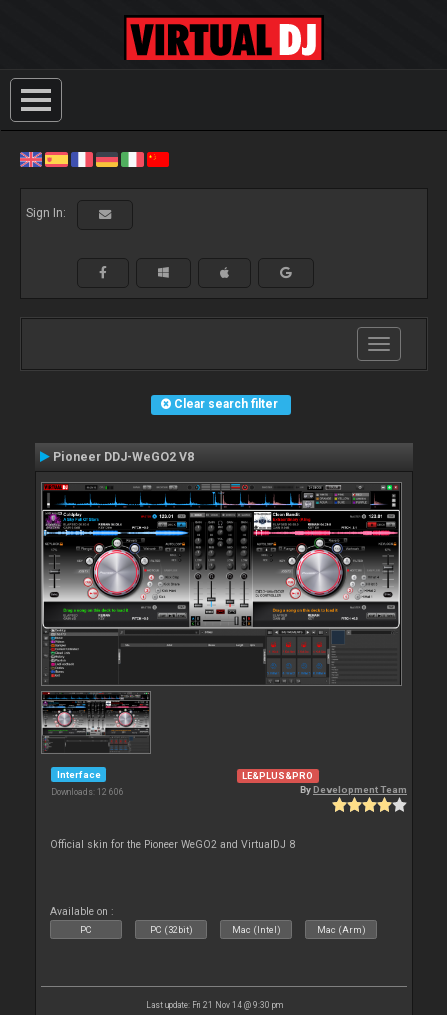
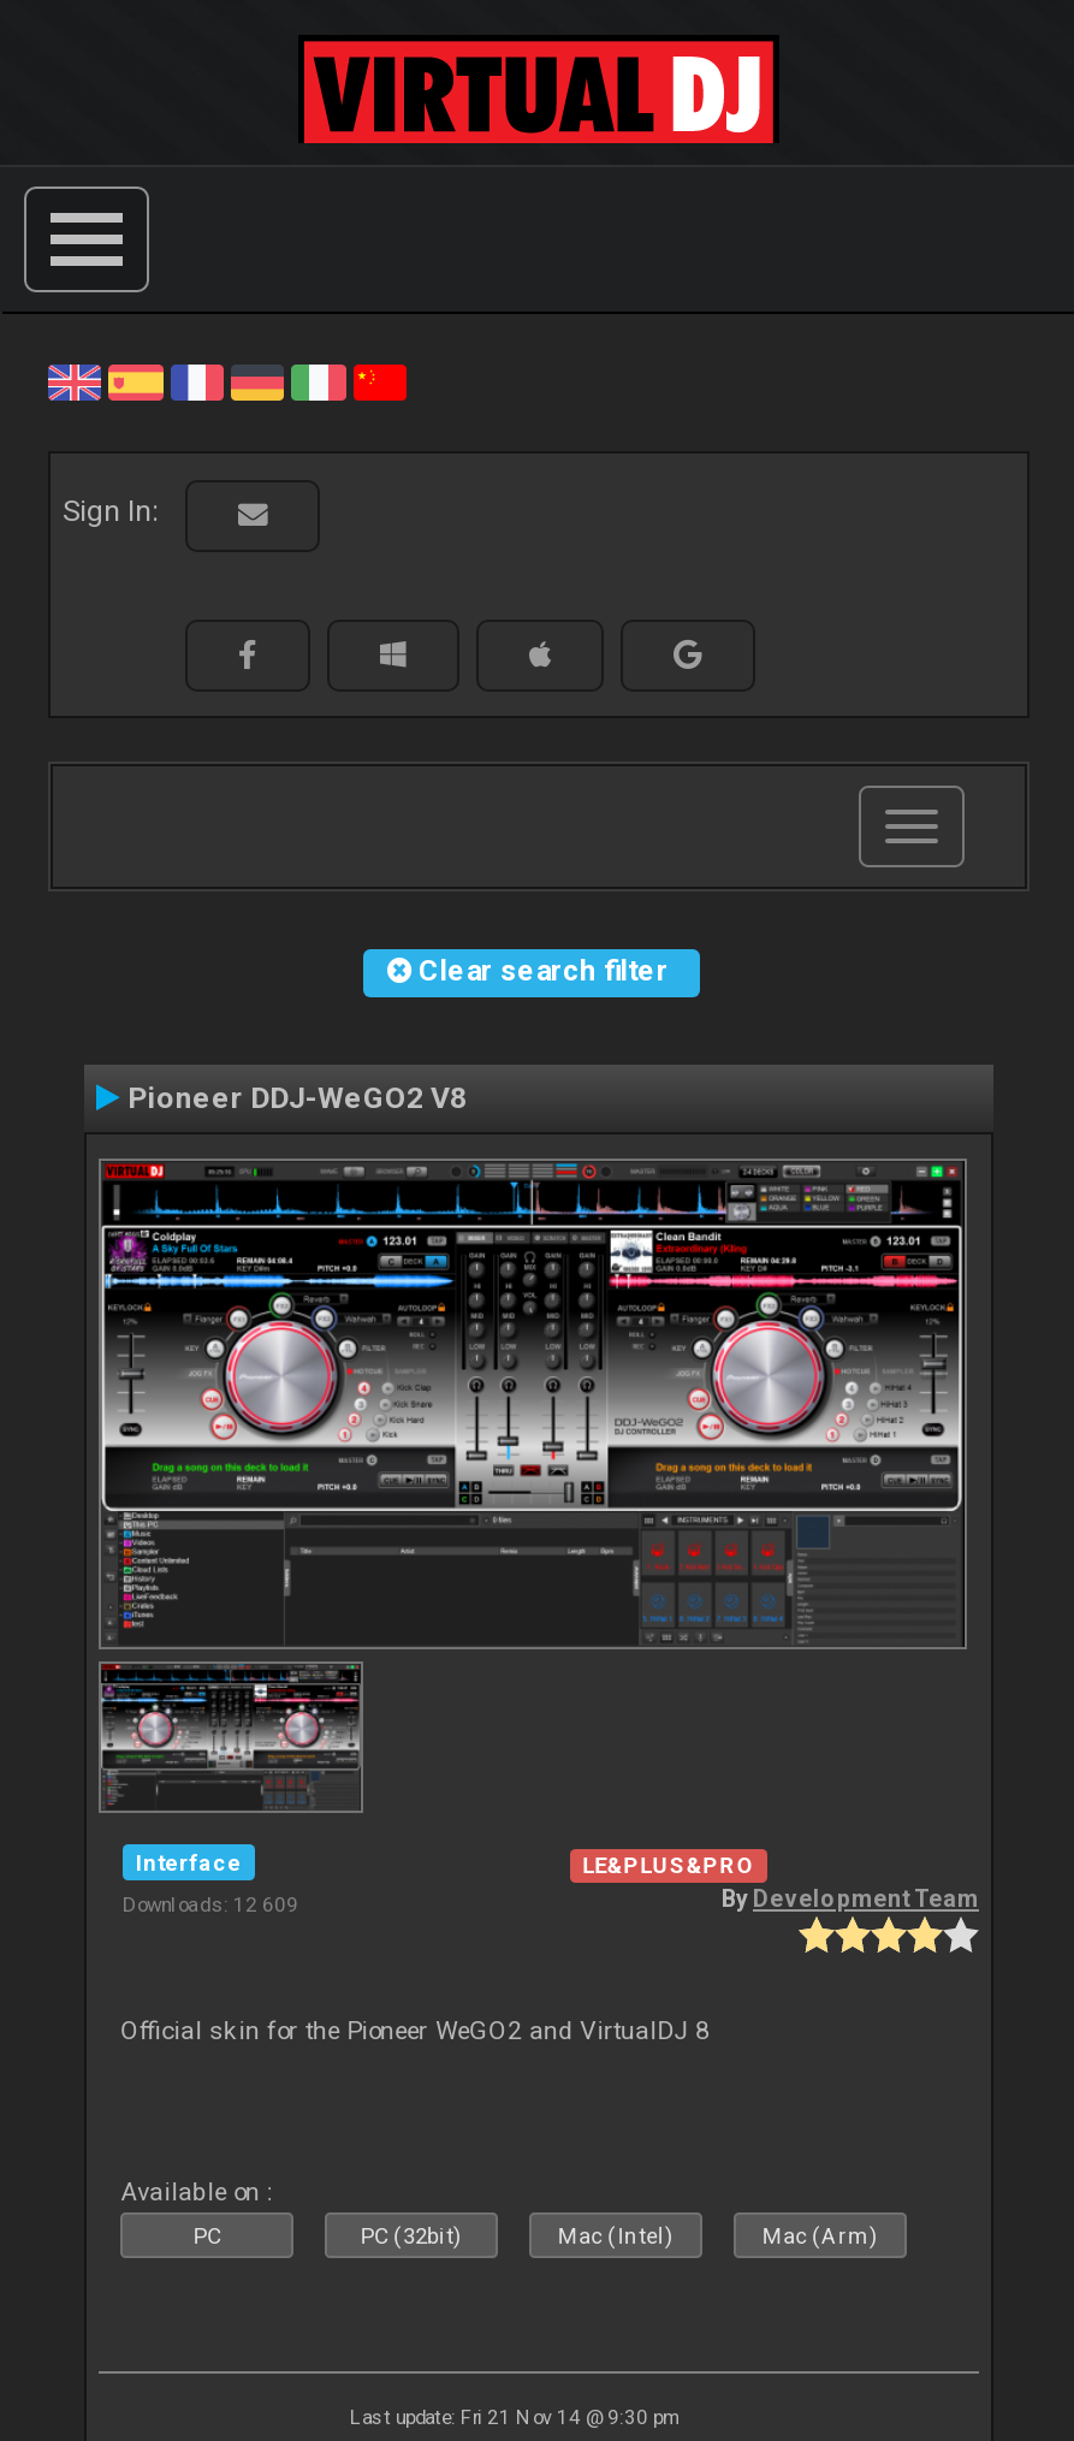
[51,787,124,797] Downloads: 12 606 -> [123,1894,298,1918] Downloads: 12 609

